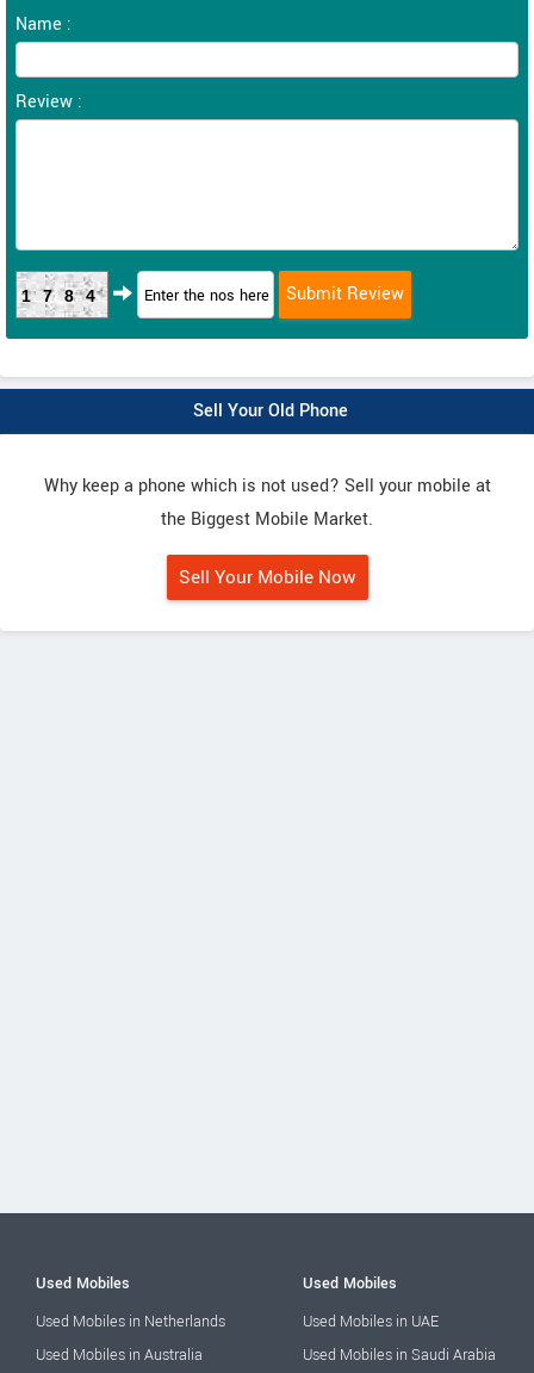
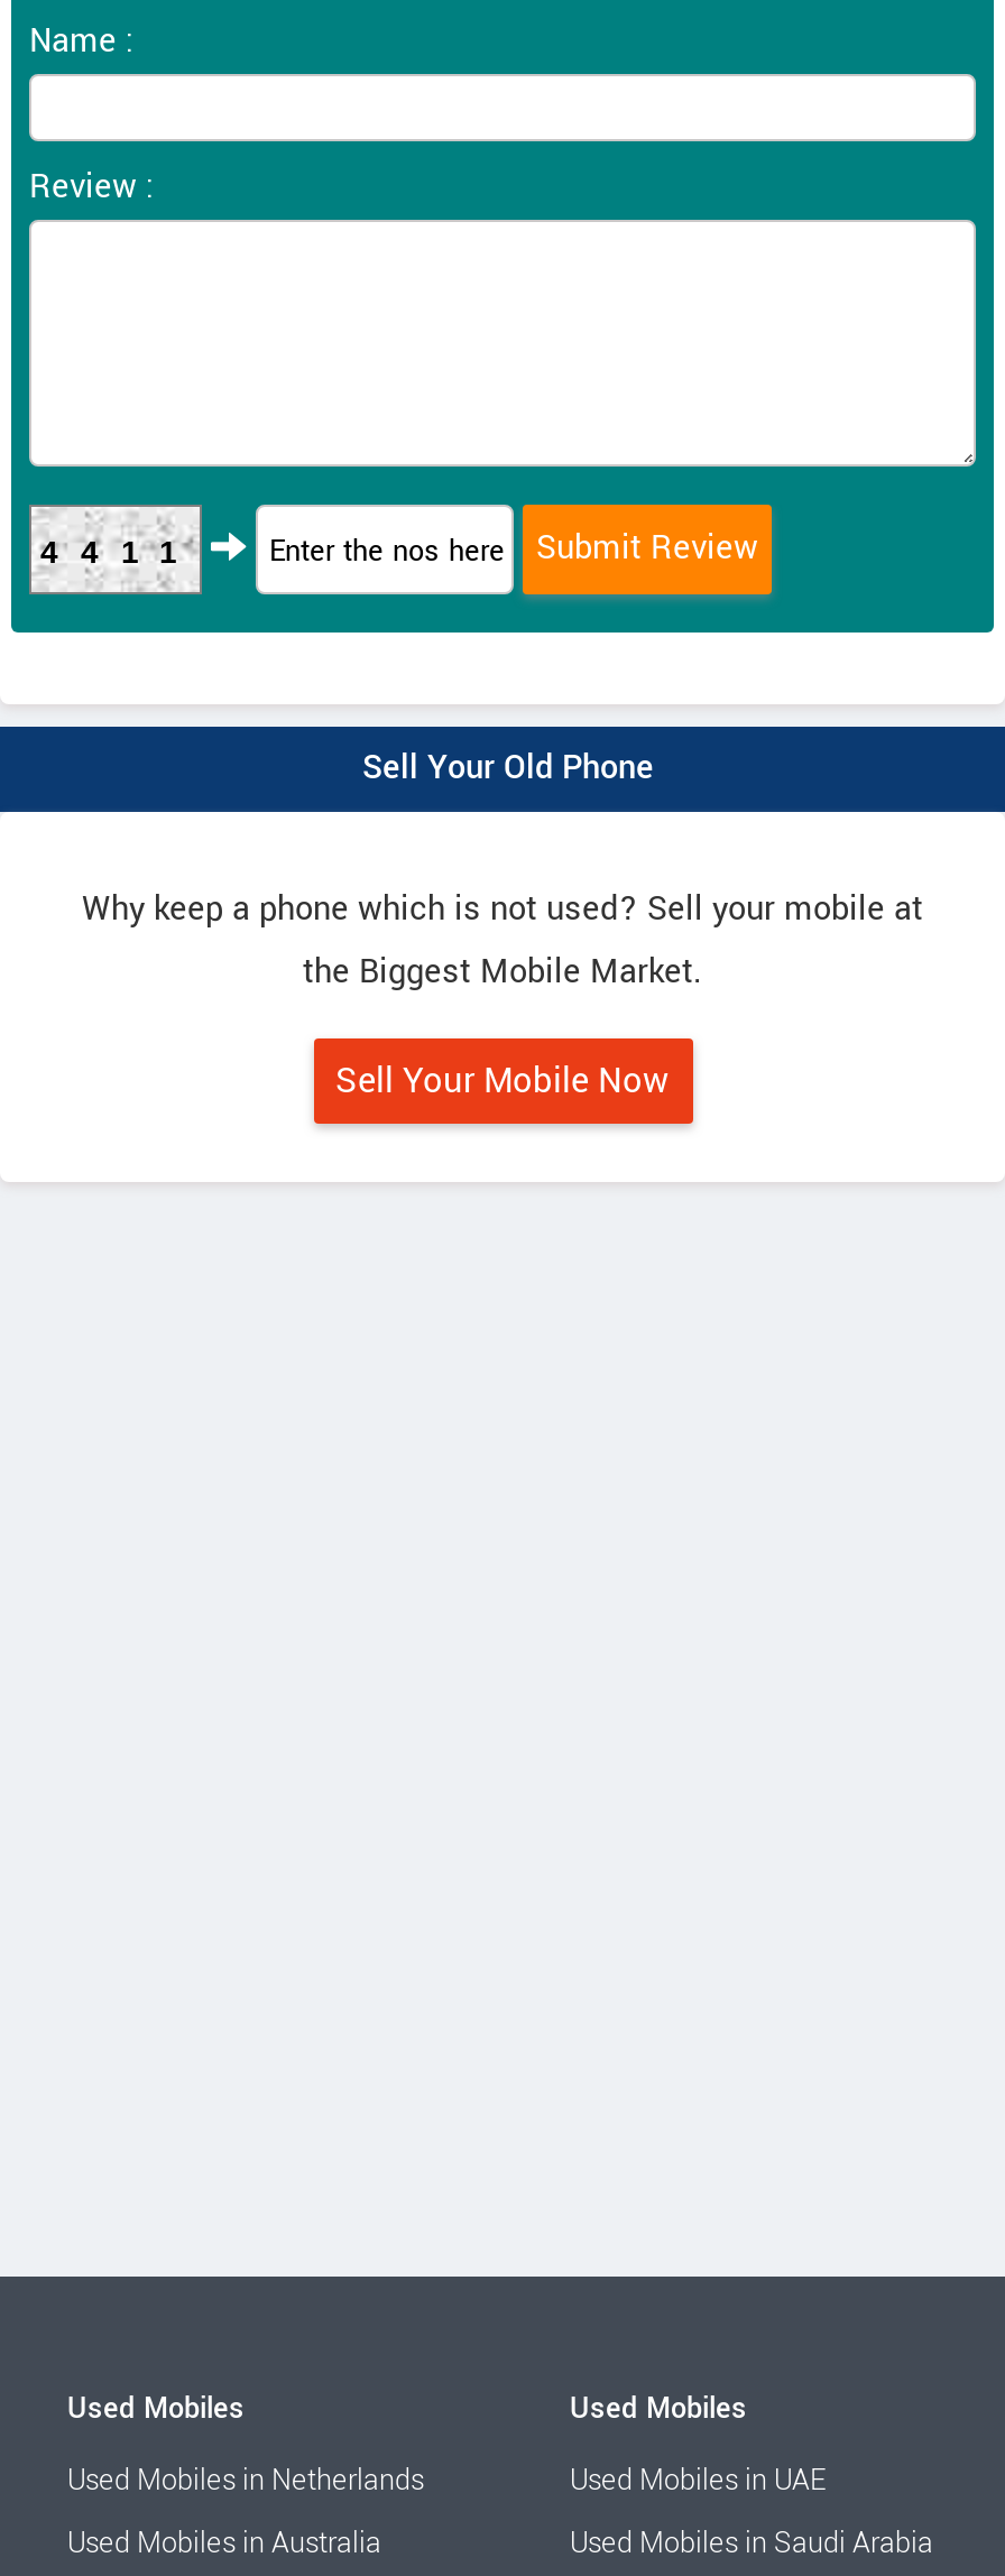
[21,286,107,305] 1784 -> [40,534,200,570] 4411

